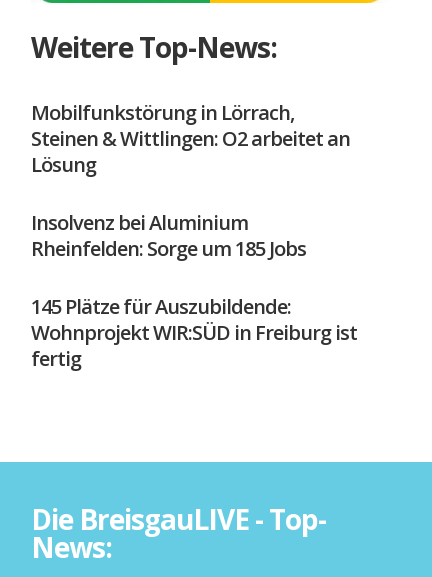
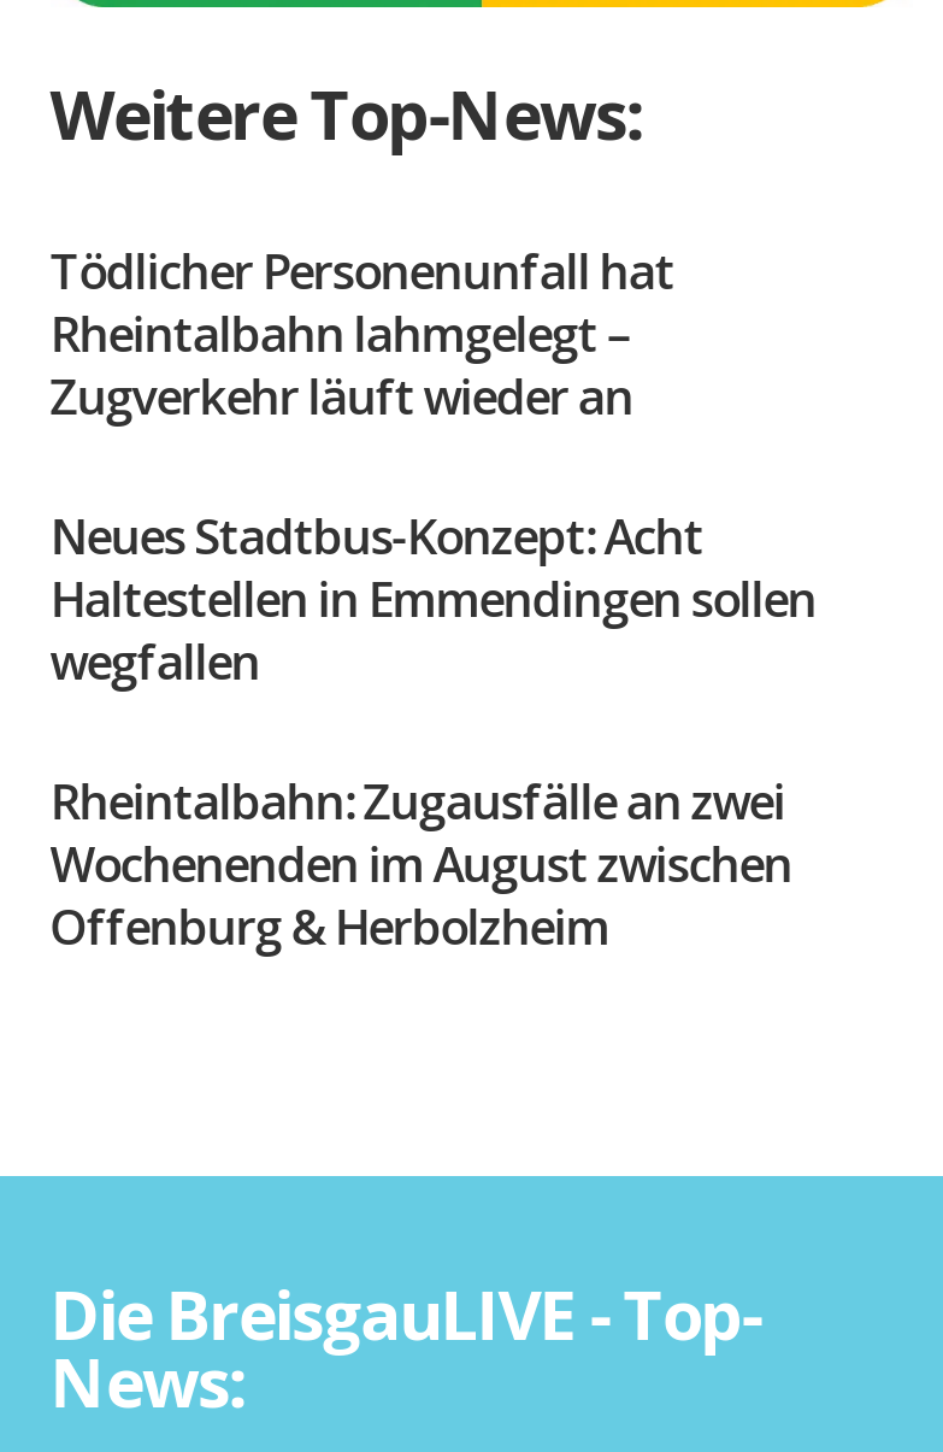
[31,99,350,178] Mobilfunkstörung in Lörrach, | Steinen & Wittlingen: O2 arbeitet an | Lösung -> [50,239,674,429] Tödlicher Personenunfall hat | Rheintalbahn lahmgelegt – | Zugverkehr läuft wieder an
[31,209,306,262] Insolvenz bei Aluminium | Rheinfelden: Sorge um 185 Jobs -> [50,504,816,695] Neues Stadtbus-Konzept: Acht | Haltestellen in Emmendingen sollen | wegfallen
[31,293,357,372] 145 Plätze für Auszubildende: | Wohnprojekt WIR:SÜD in Freiburg ist | fertig -> [50,769,792,960] Rheintalbahn: Zugausfälle an zwei | Wochenenden im August zwischen | Offenburg & Herbolzheim

